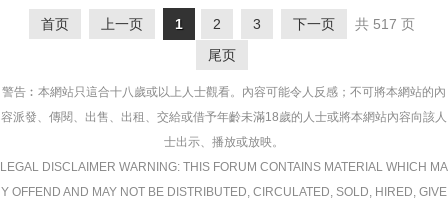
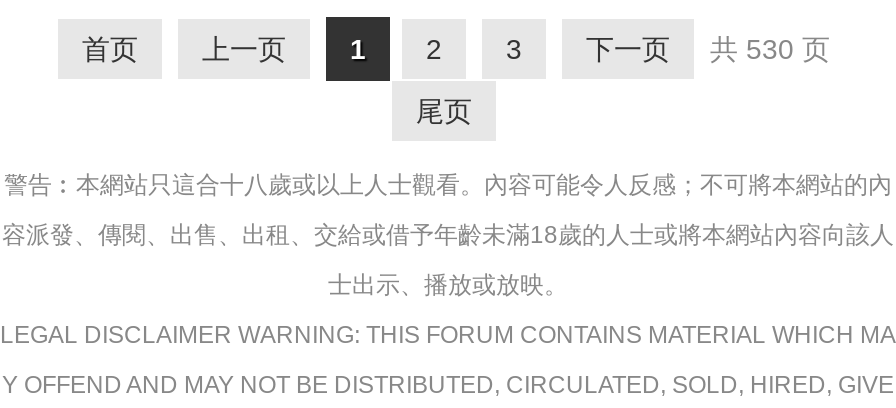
[41,16,419,32] 首页 上一页 1 2 3 下一页 共 517 页 -> [82,33,838,65] 首页 上一页 1 2 3 下一页 共 530 页

